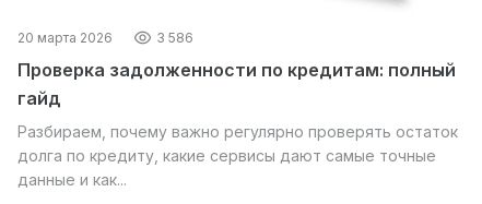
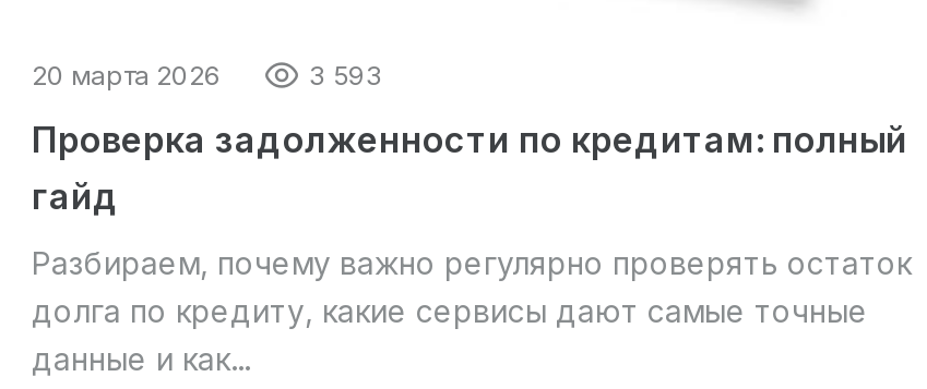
[156,29,193,45] 3 586 -> [309,58,383,91] 3 593

